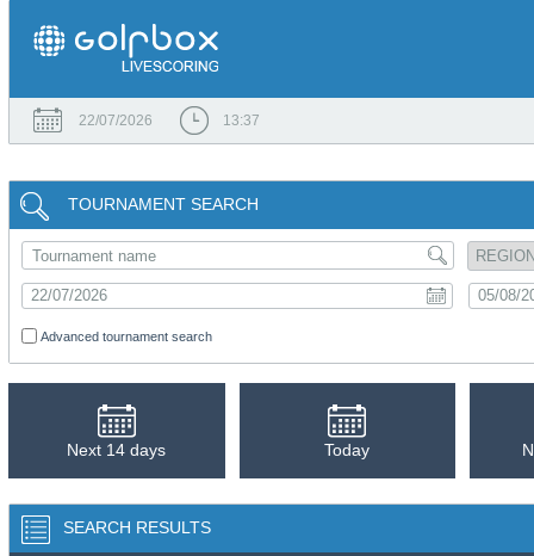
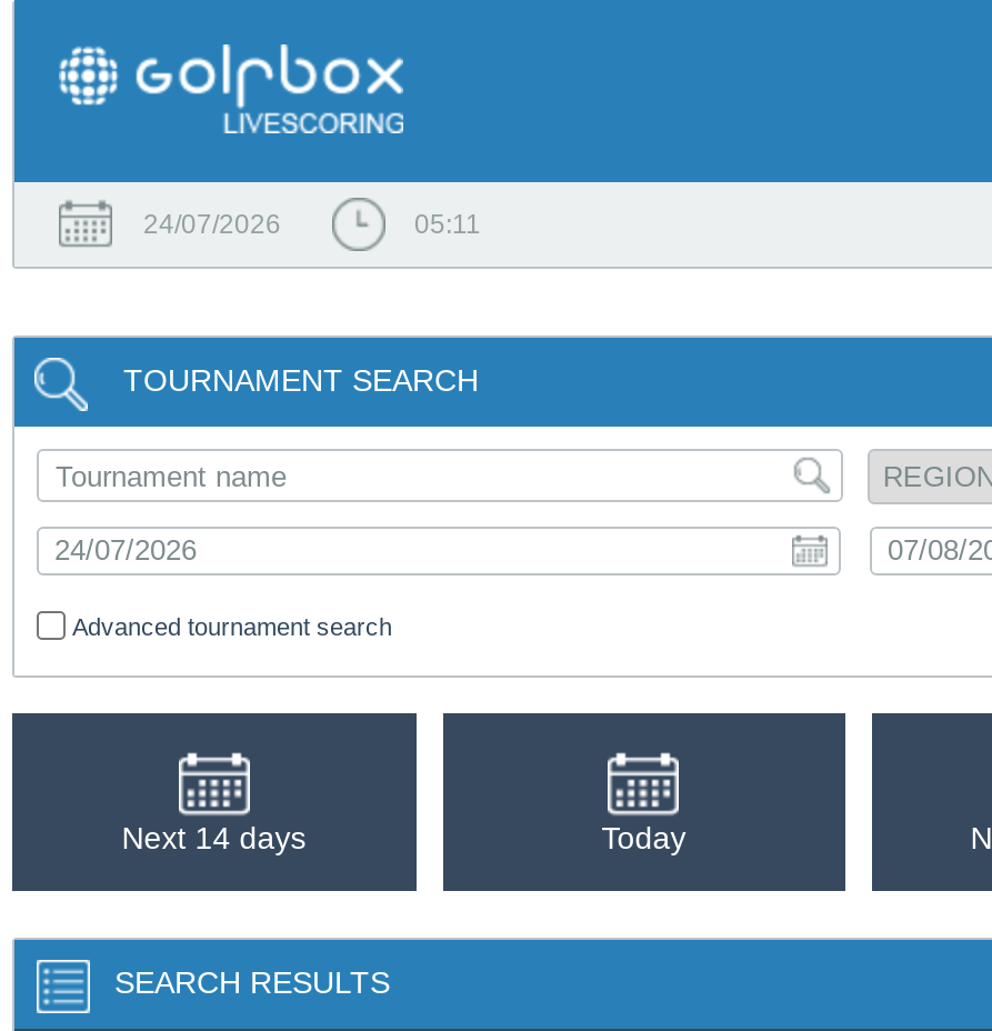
[79,112,153,129] 22/07/2026 -> [143,209,281,240] 24/07/2026
[223,112,260,129] 13:37 -> [414,209,481,240] 05:11

